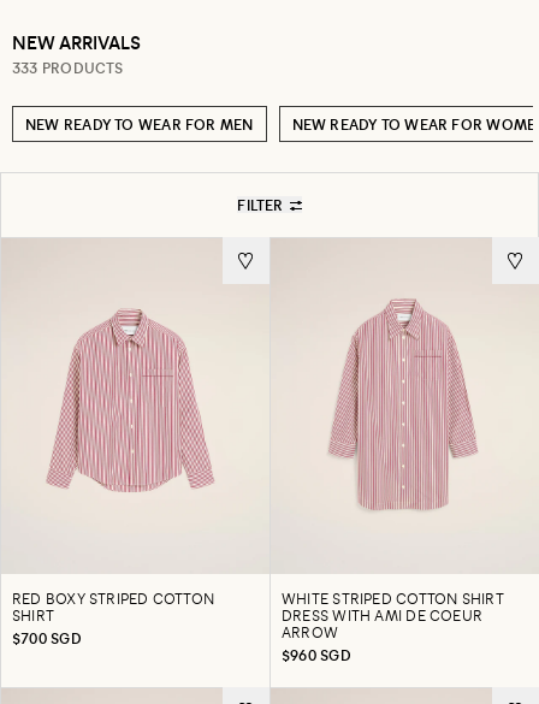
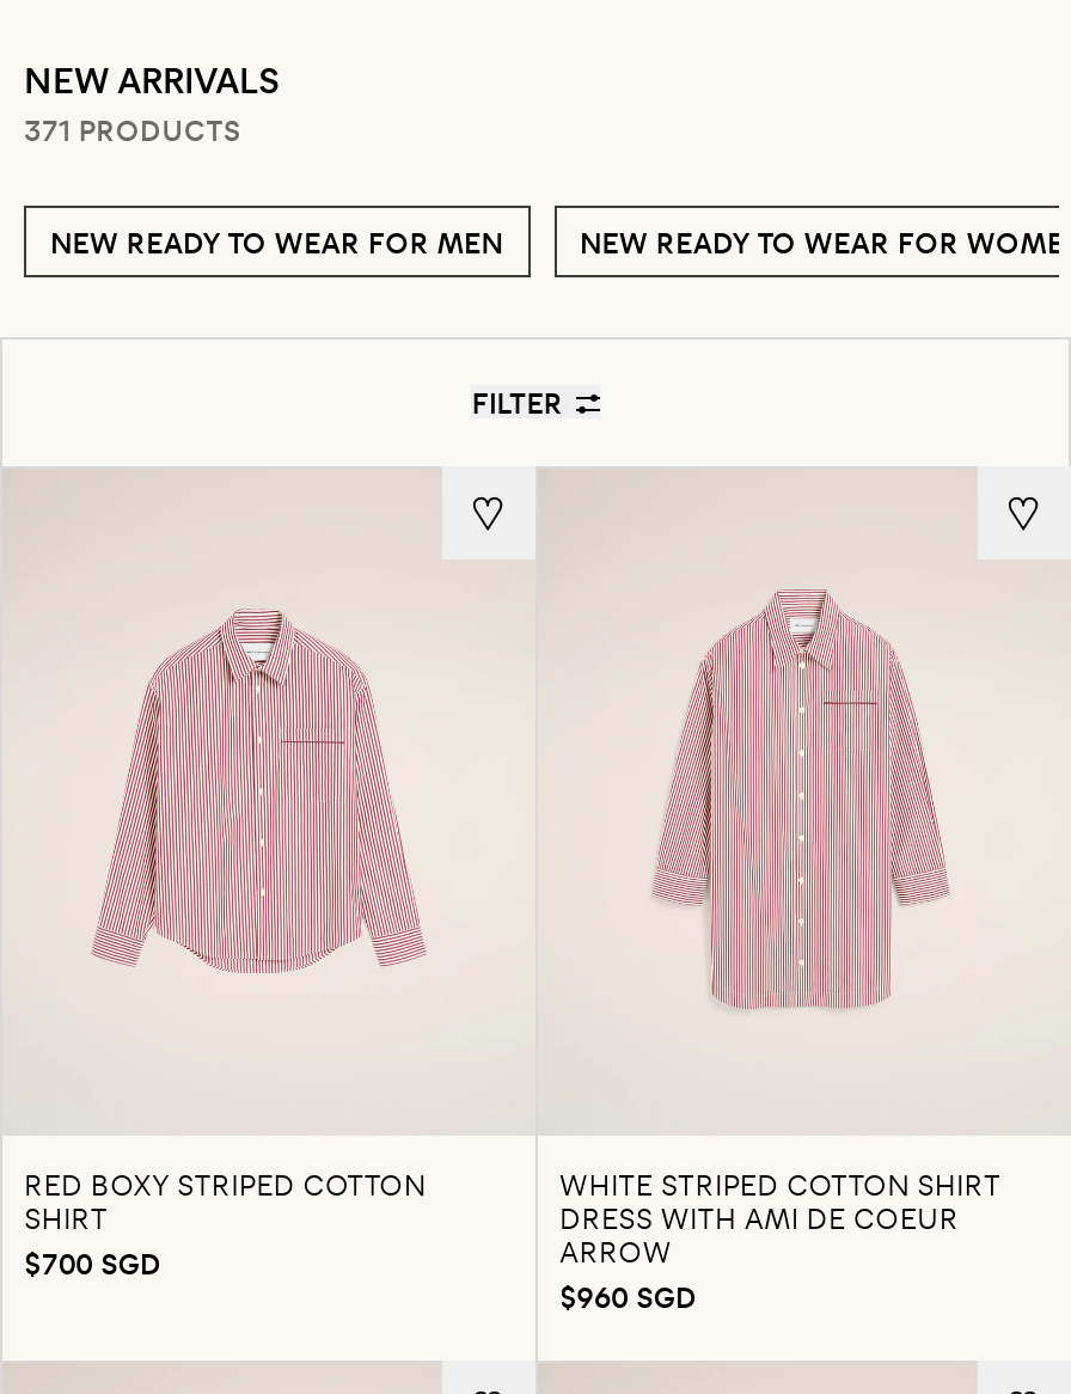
[12,58,123,77] 333 PRODUCTS -> [24,110,240,148] 371 PRODUCTS

